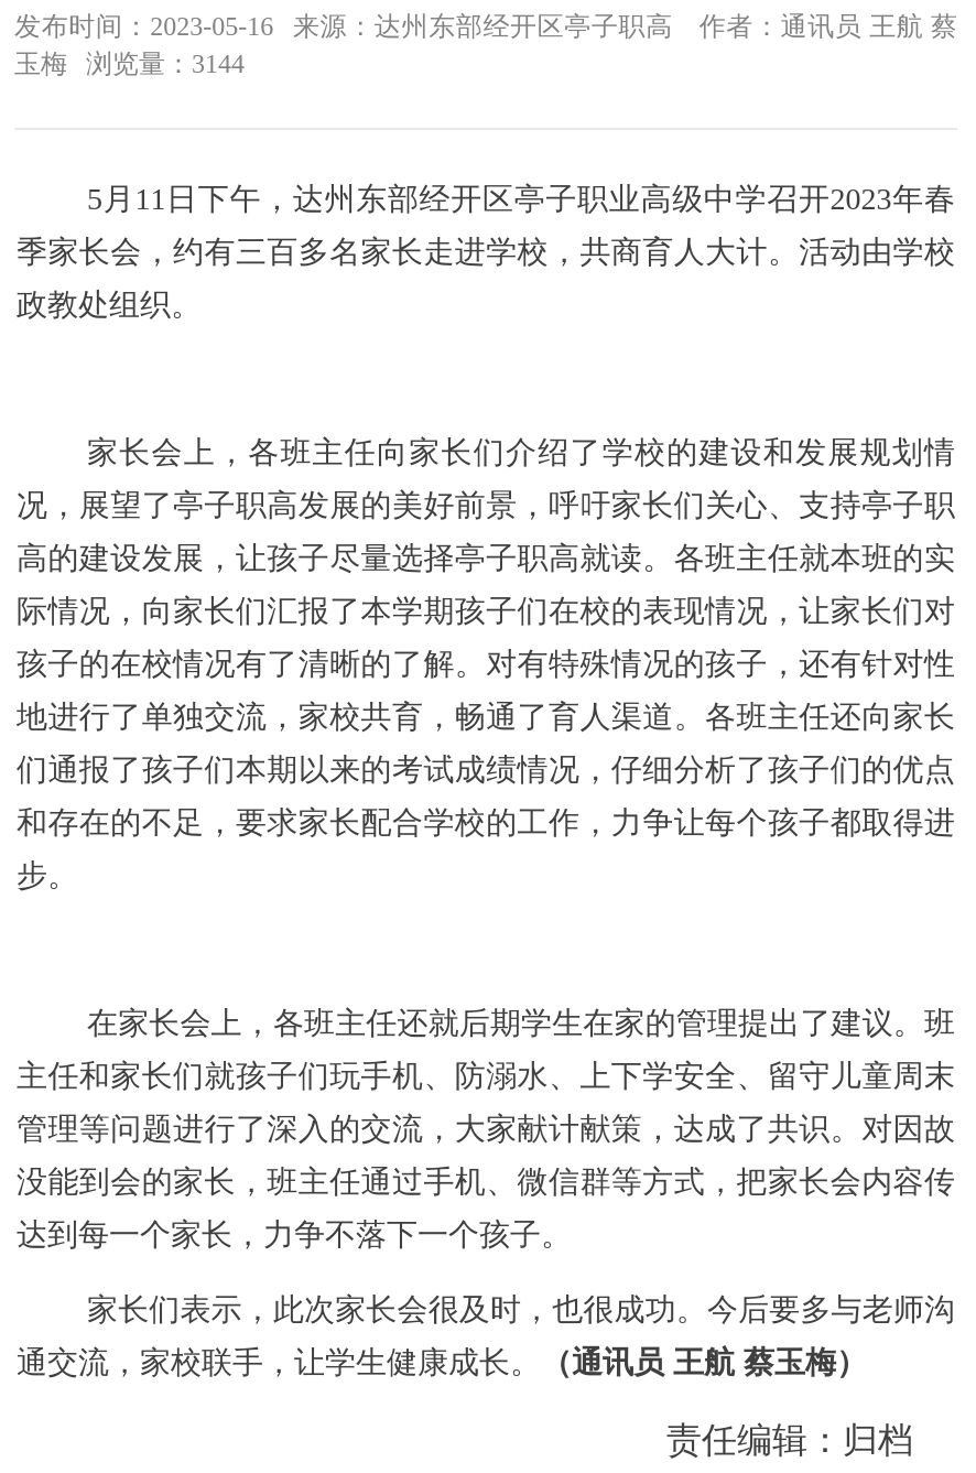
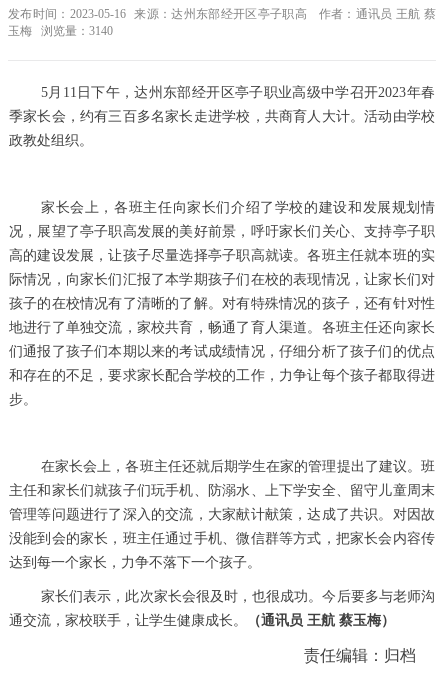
[14,48,245,79] 玉梅 浏览量：3144 -> [8,24,112,38] 玉梅 浏览量：3140

